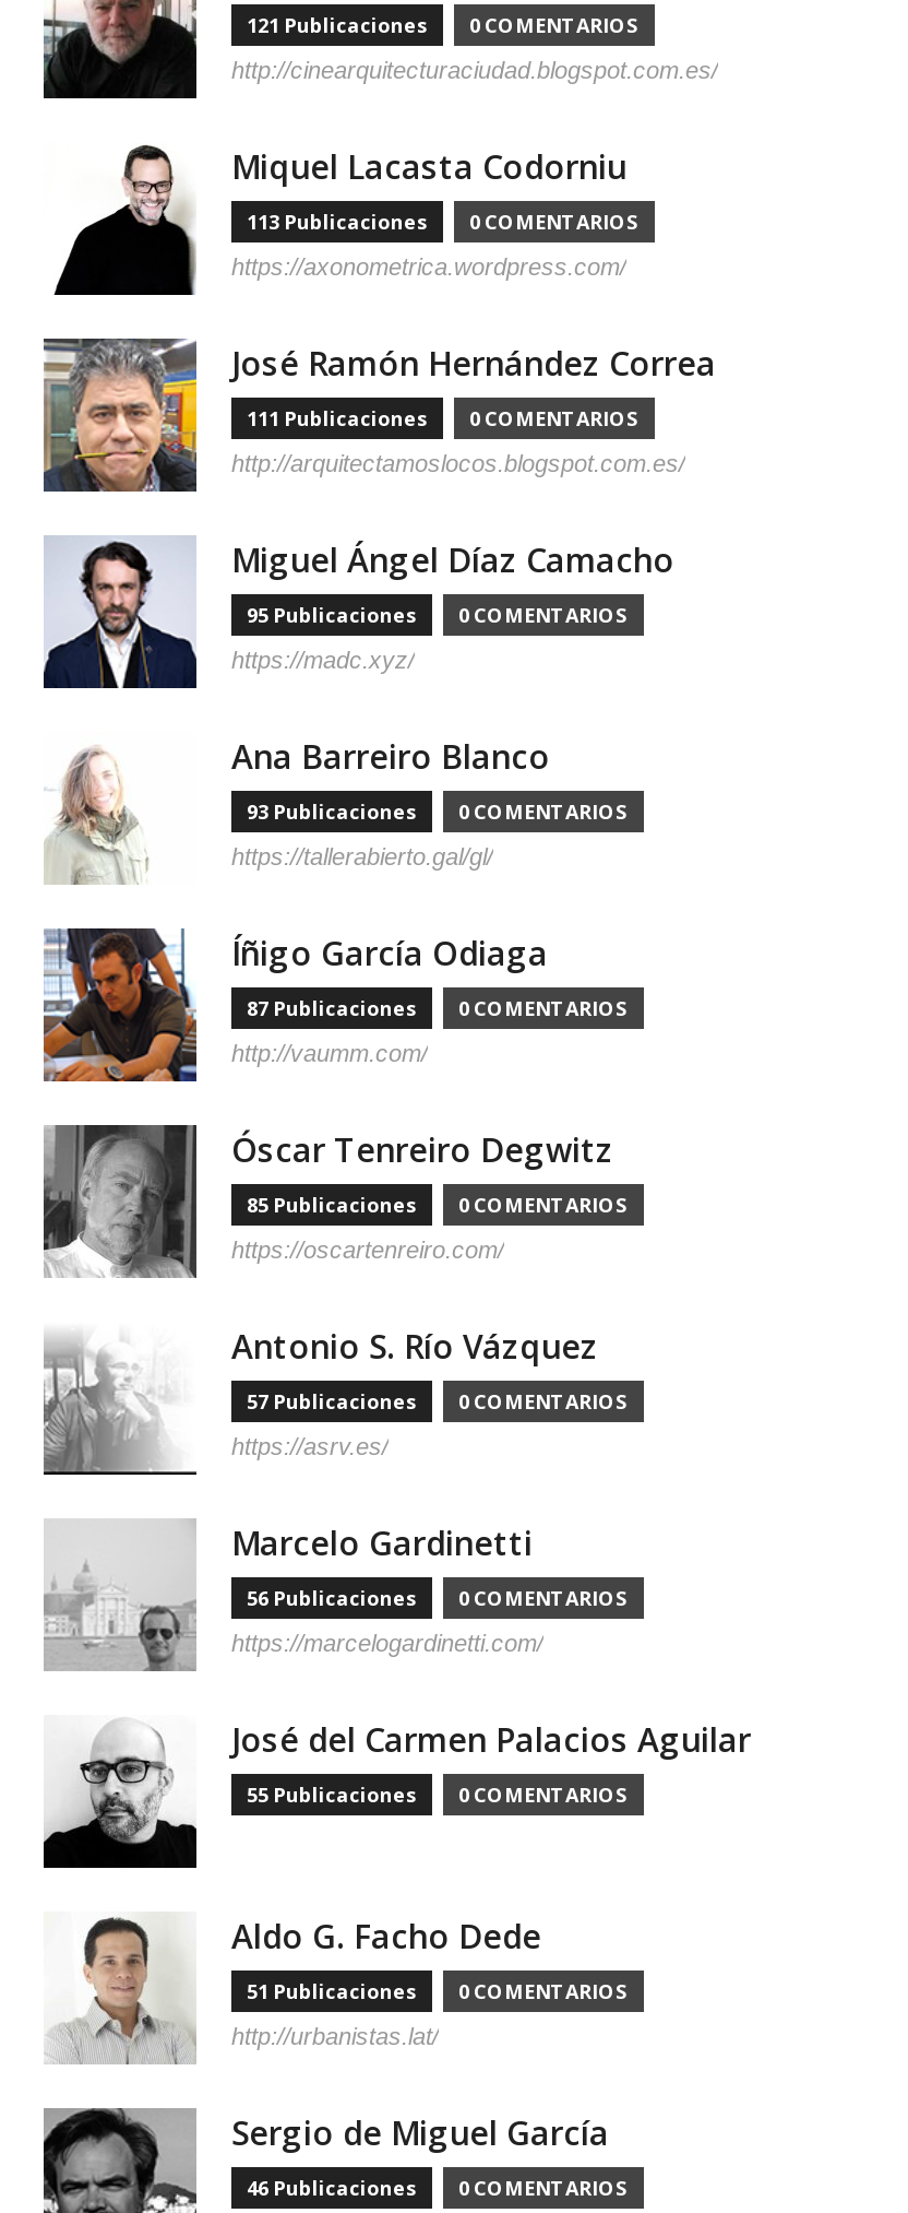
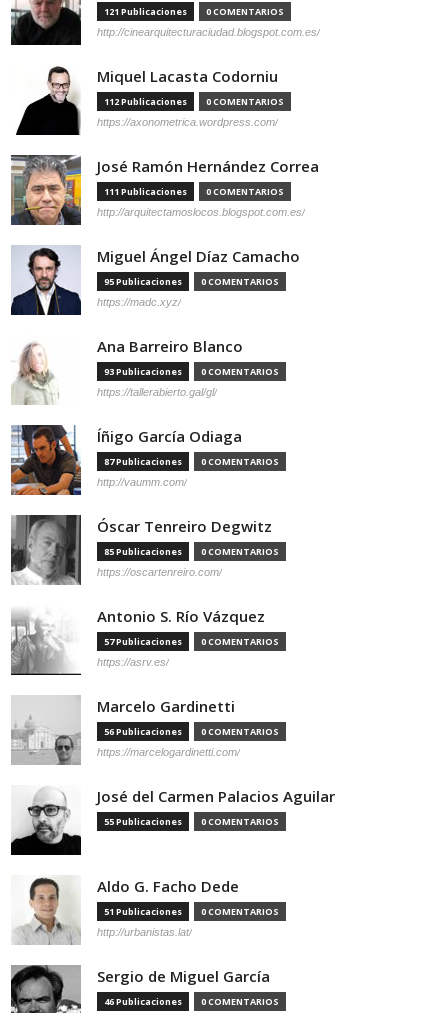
[247,207,428,236] 113 Publicaciones -> [104,95,187,108] 112 Publicaciones

